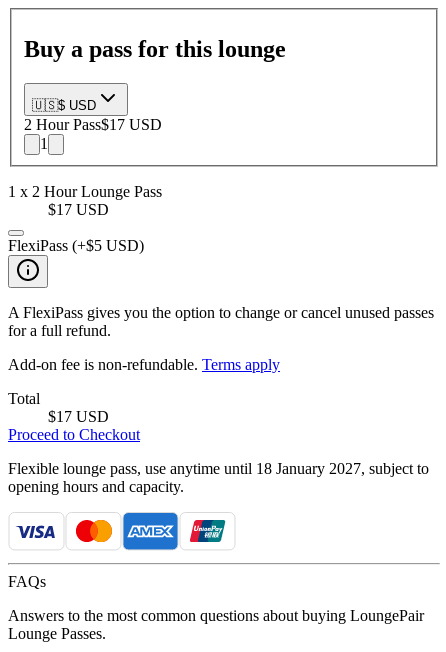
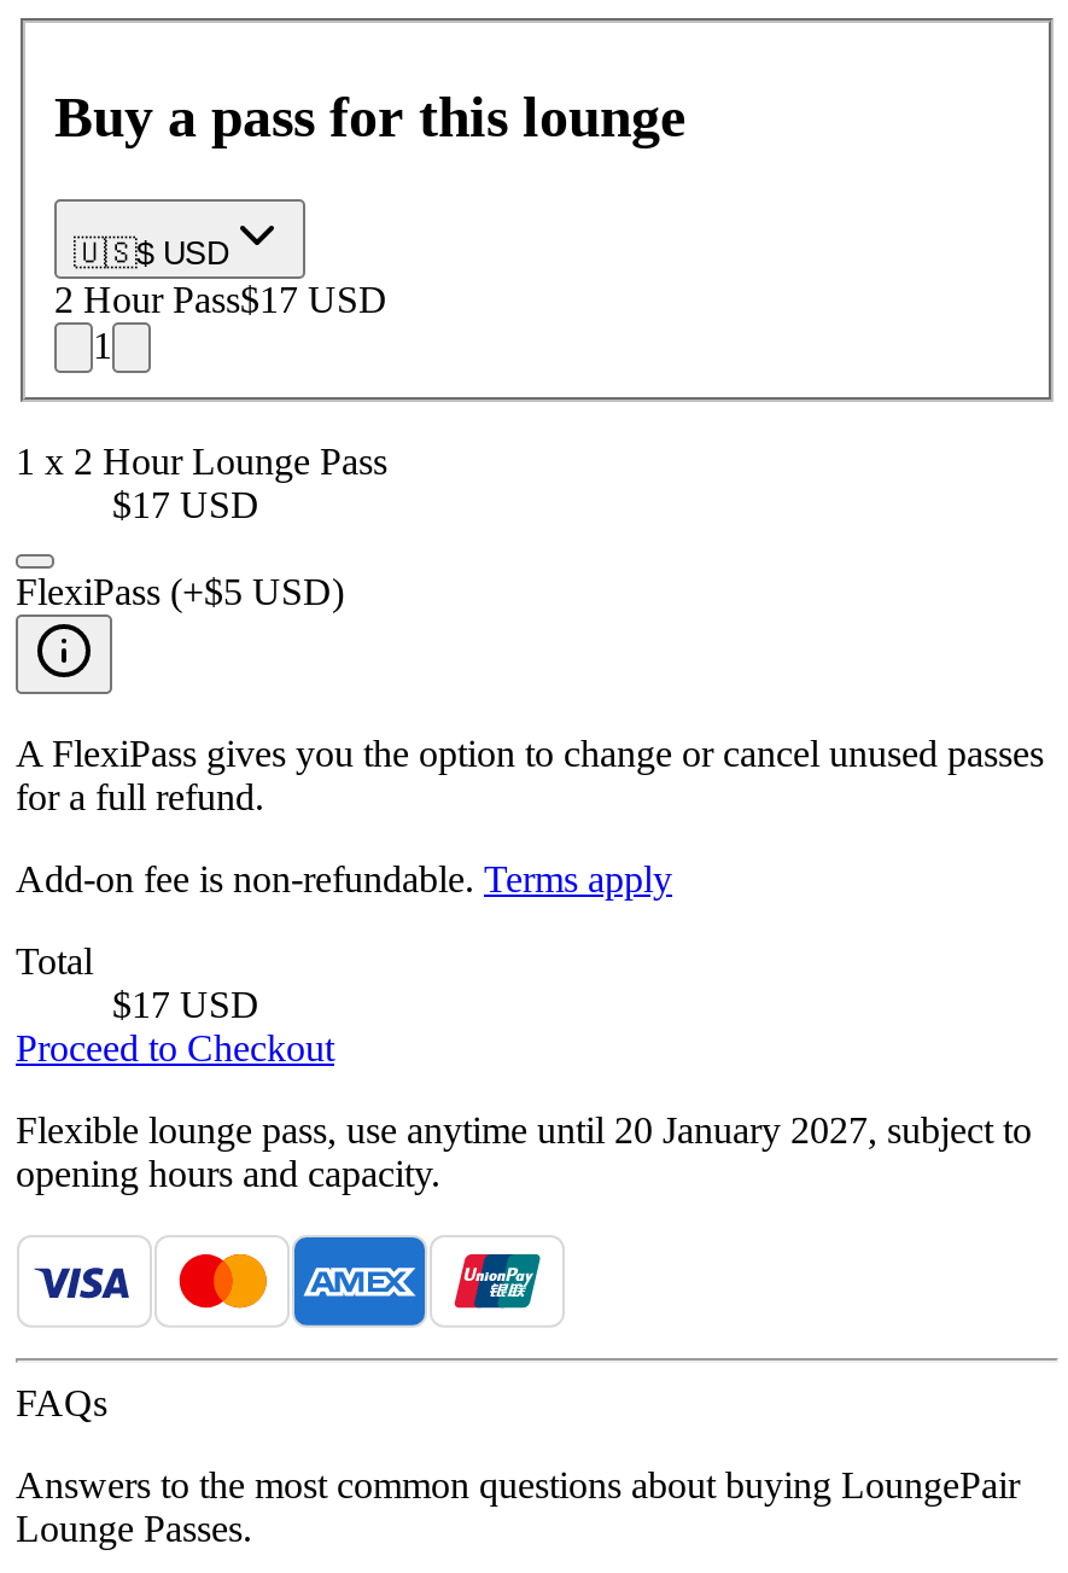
[8,460,429,477] Flexible lounge pass, use anytime until 18 January 2027, subject to -> [16,1109,1032,1150] Flexible lounge pass, use anytime until 20 January 2027, subject to

